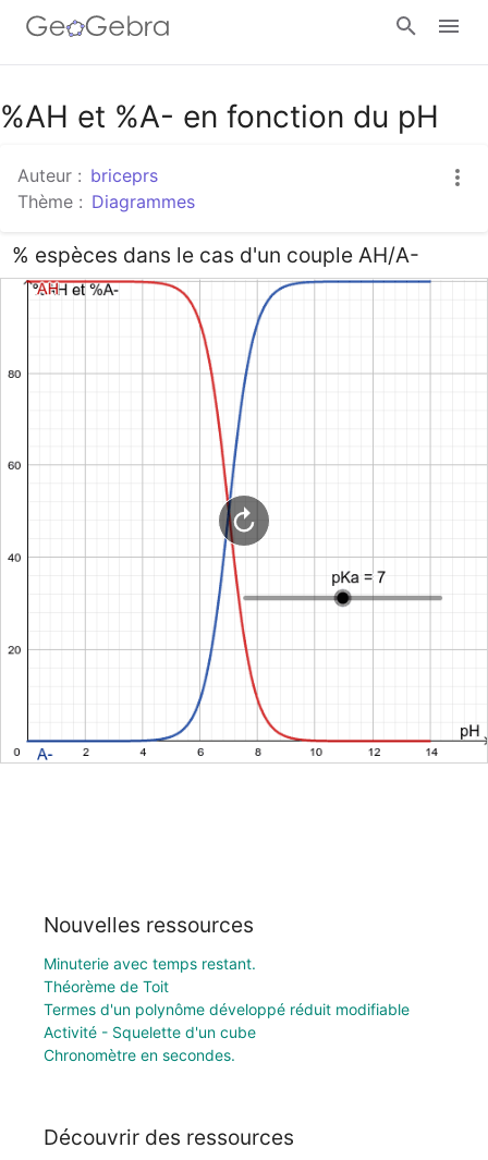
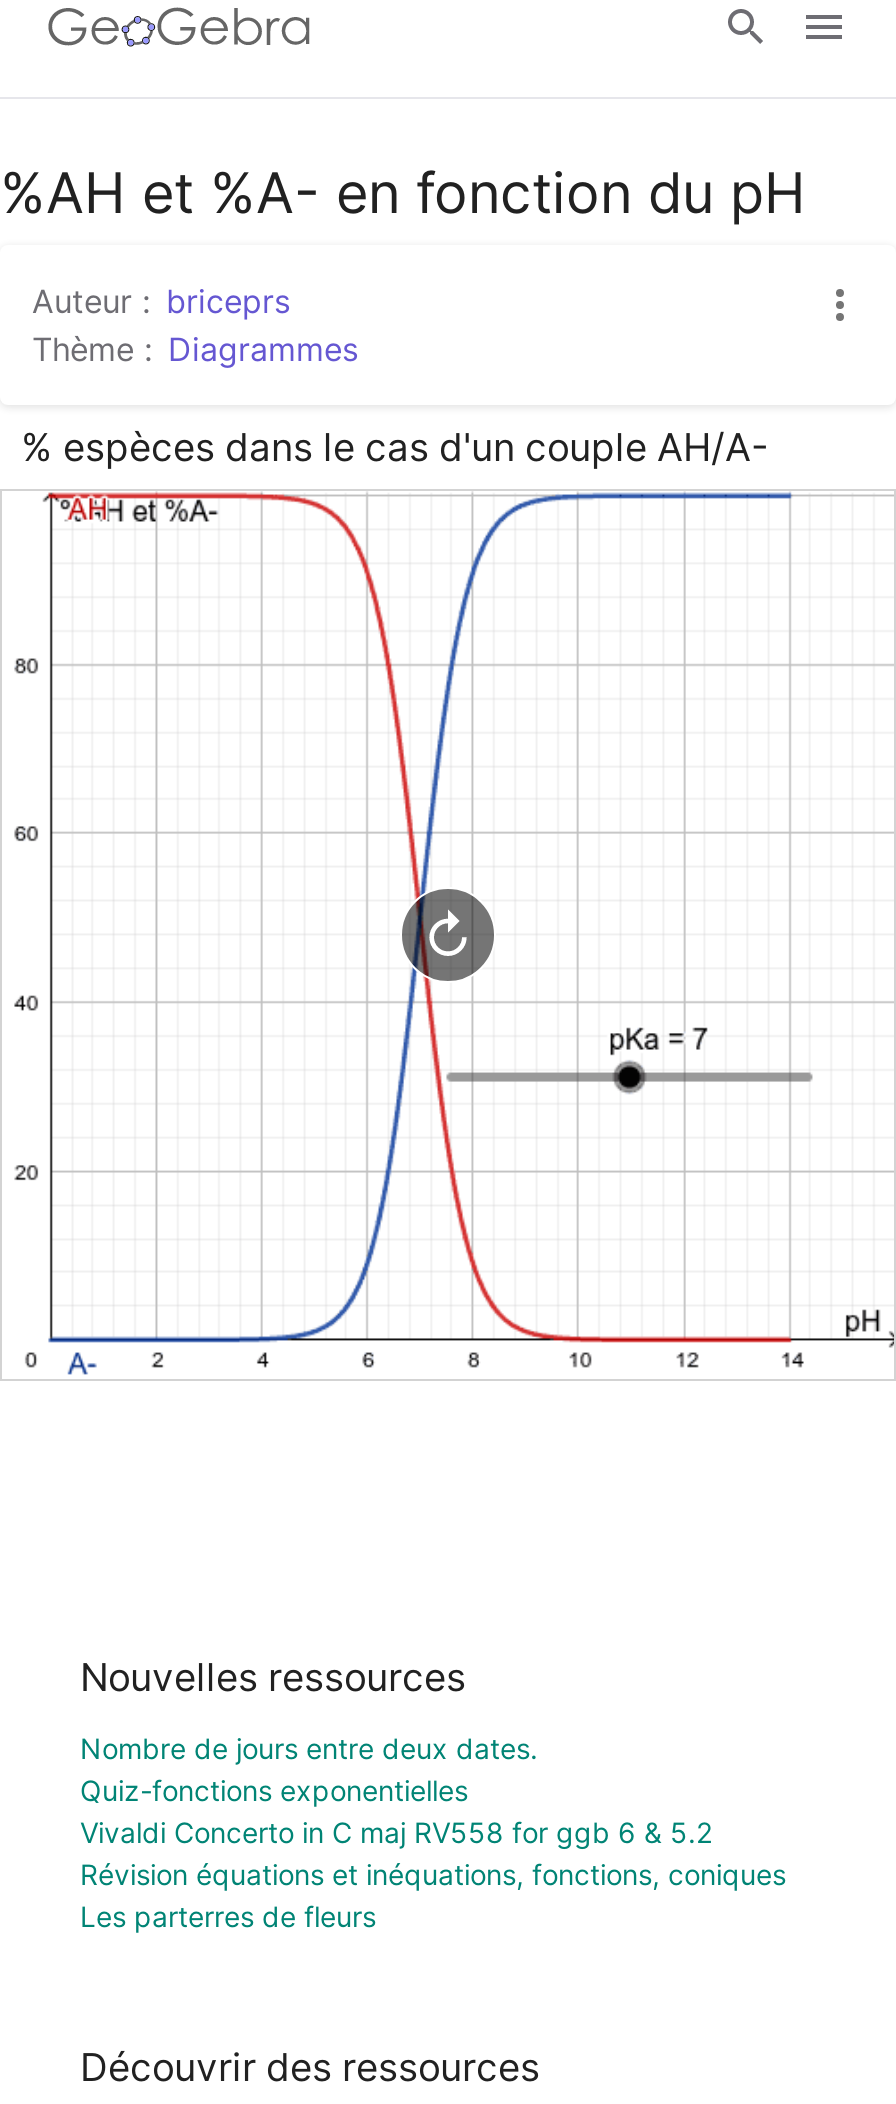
[44,954,410,1064] Minuterie avec temps restant. | Théorème de Toit | Termes d'un polynôme développé réduit modifiable | Activité - Squelette d'un cube | Chronomètre en secondes. -> [80,1731,786,1933] Nombre de jours entre deux dates. | Quiz-fonctions exponentielles | Vivaldi Concerto in C maj RV558 for ggb 6 & 5.2 | Révision équations et inéquations, fonctions, coniques | Les parterres de fleurs

